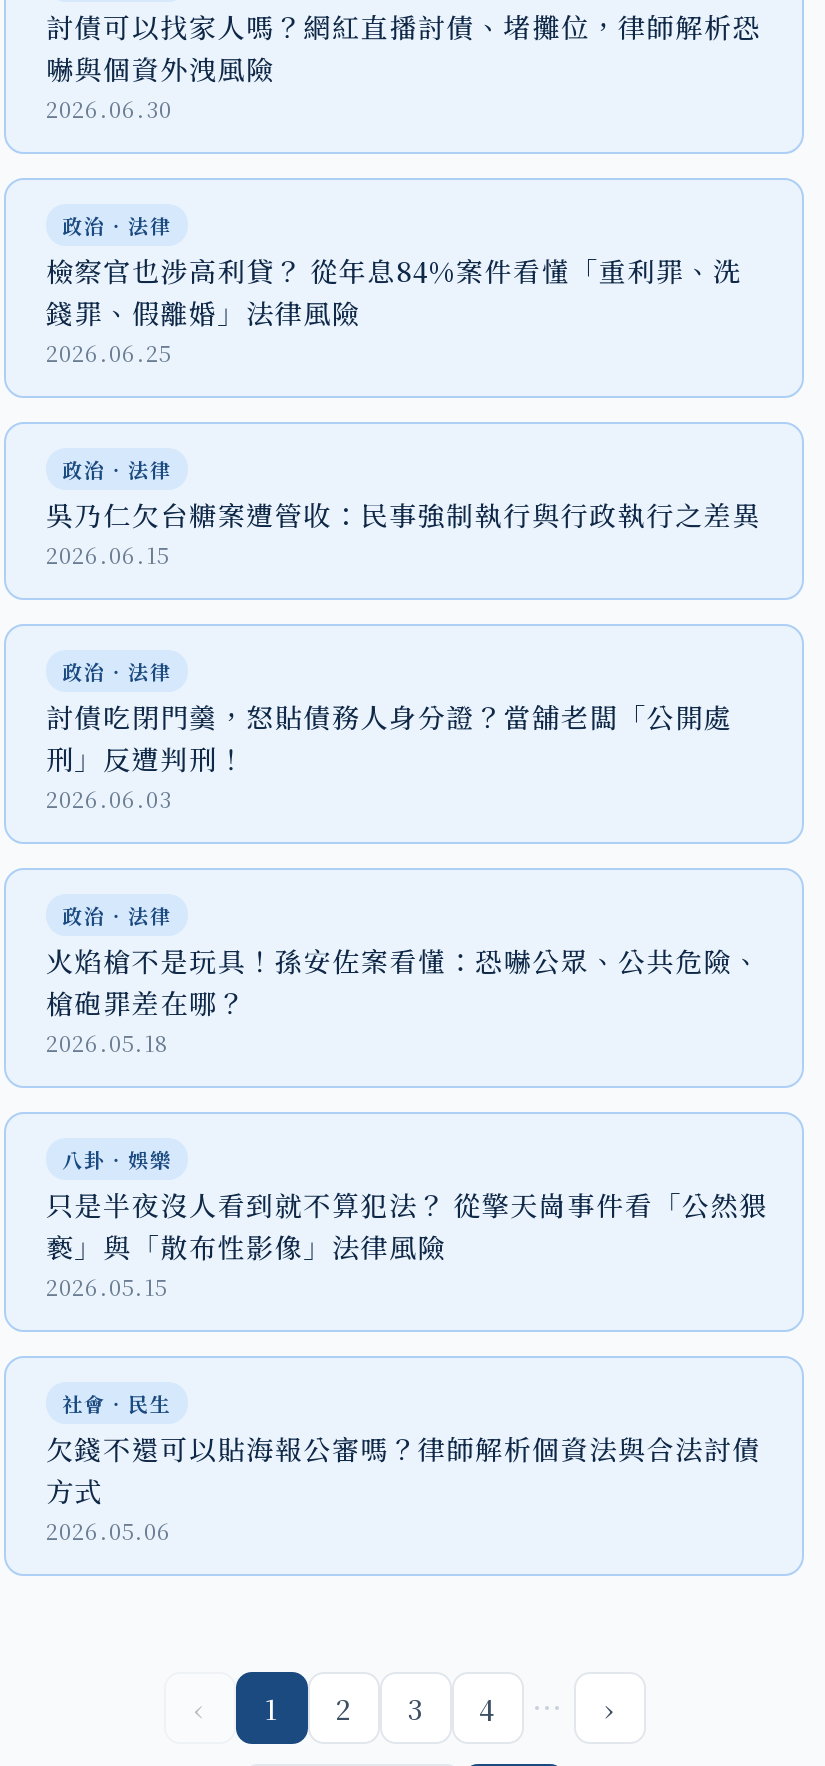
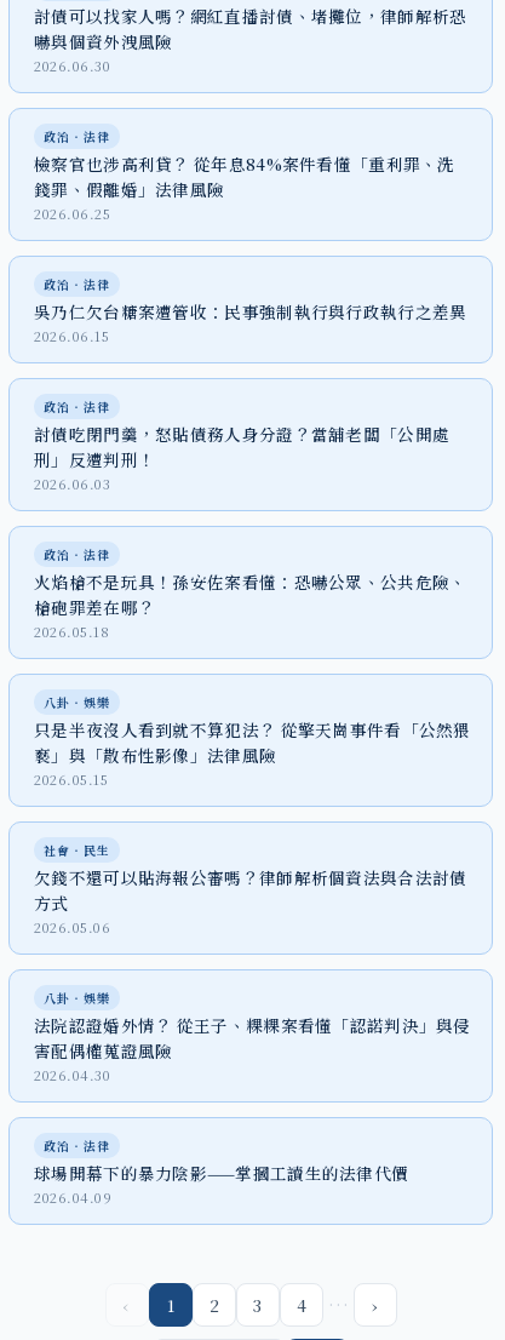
none -> [34,989,471,1084] 八卦‧娛樂 | 法院認證婚外情？ 從王子、粿粿案看懂「認諾判決」與侵 | 害配偶權蒐證風險 | 2026.04.30
none -> [34,1136,408,1207] 政治‧法律 | 球場開幕下的暴力陰影——掌摑工讀生的法律代價 | 2026.04.09

